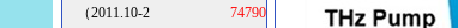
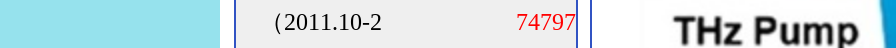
[230,5,266,21] 74790 -> [516,8,576,36] 74797

